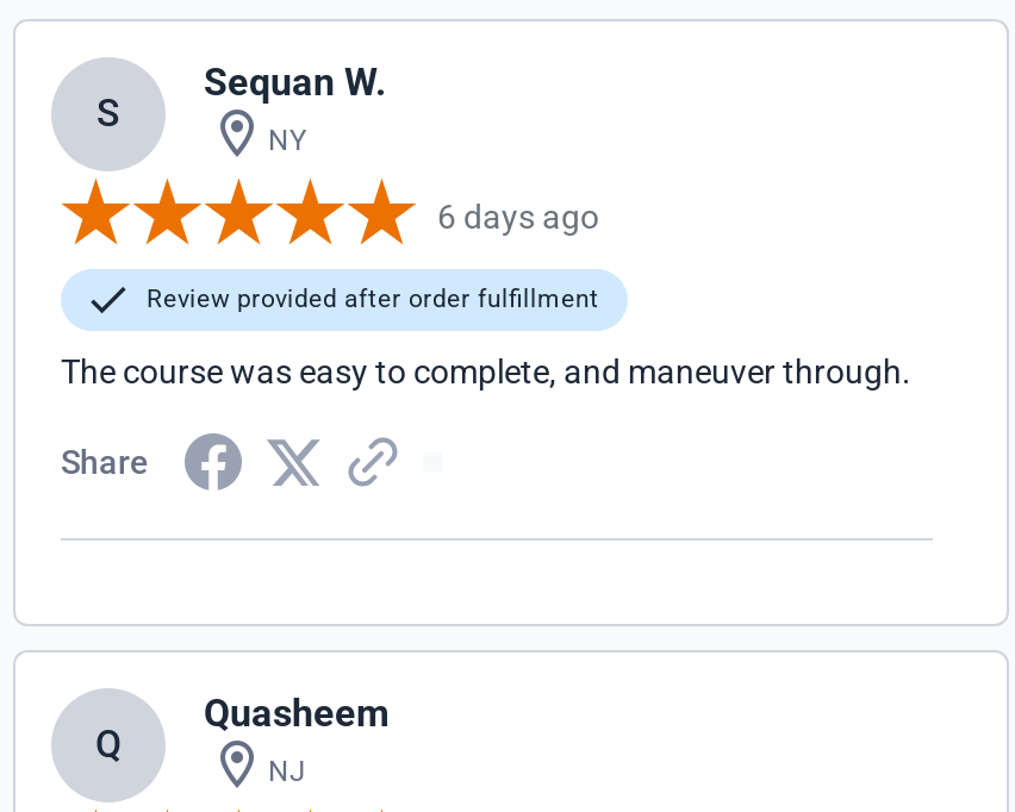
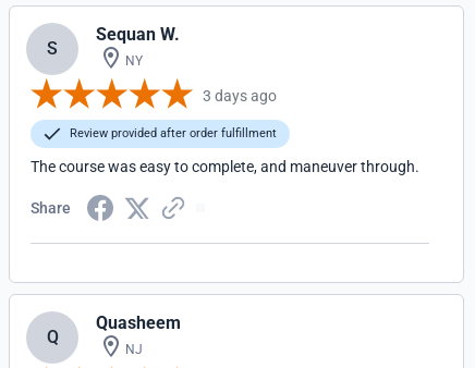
[437,196,599,235] 6 days ago -> [203,87,277,104] 3 days ago

